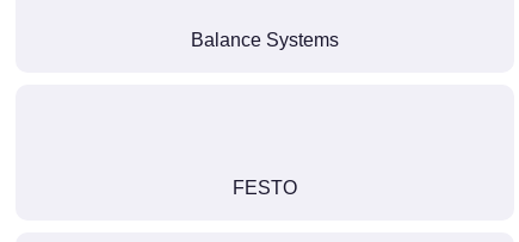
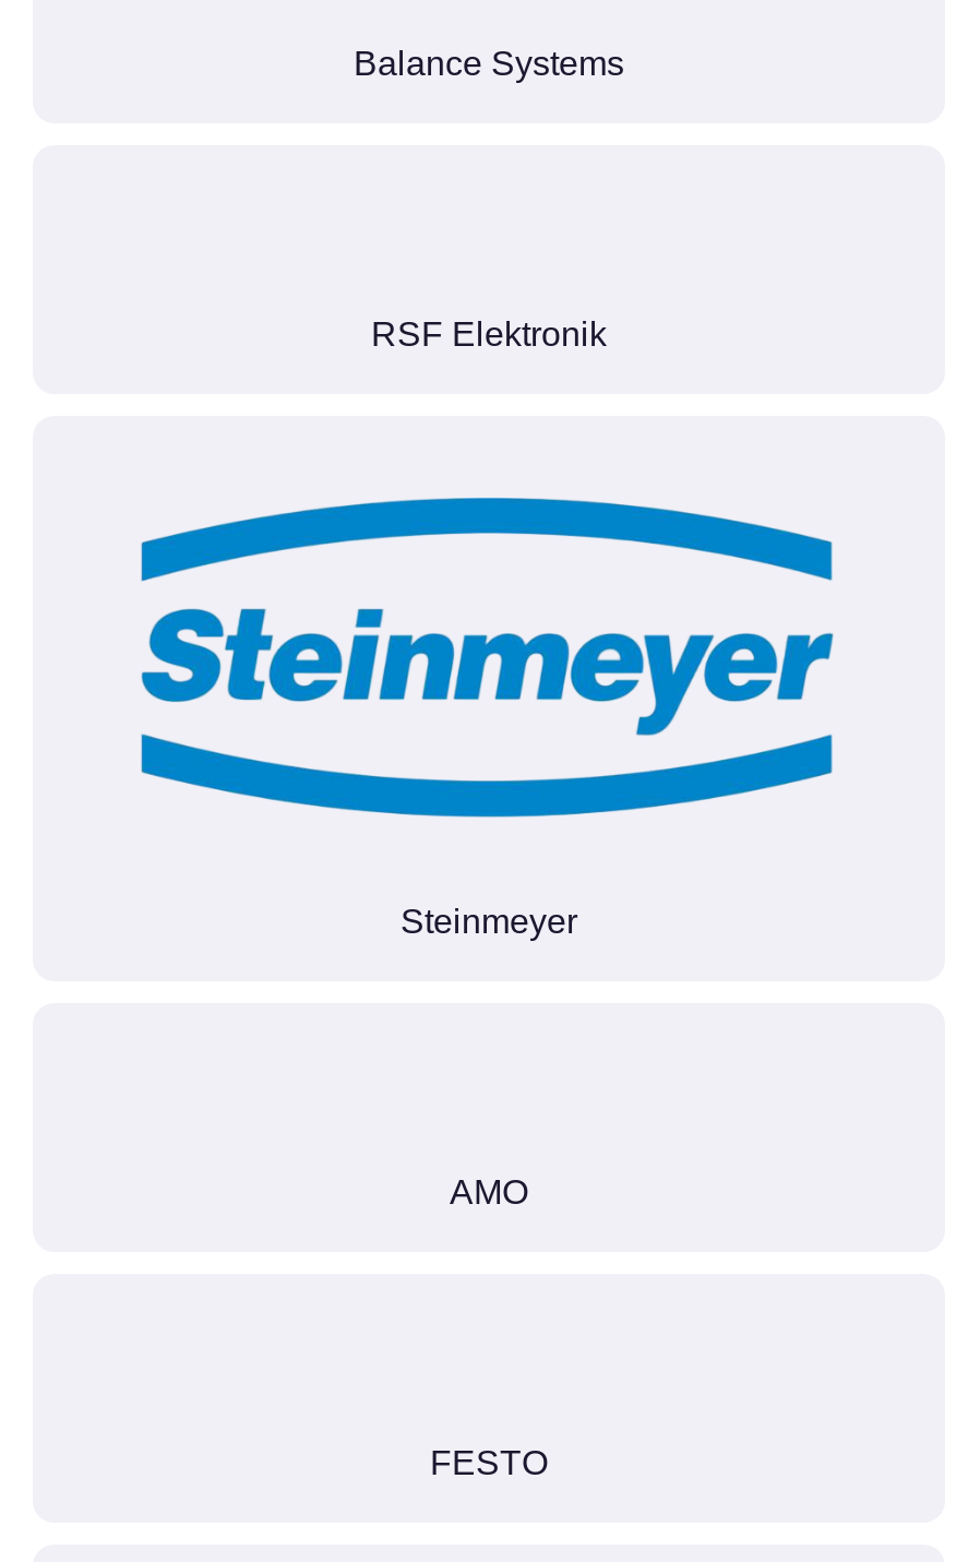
none -> [140,606,836,940] [image] | Steinmeyer
none -> [140,494,834,582] [image]
none -> [371,315,607,353] RSF Elektronik
none -> [450,1173,528,1211] AMO

